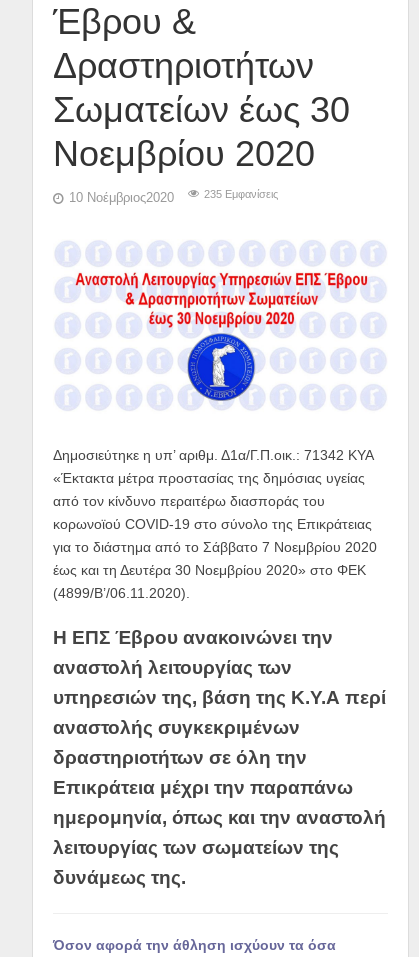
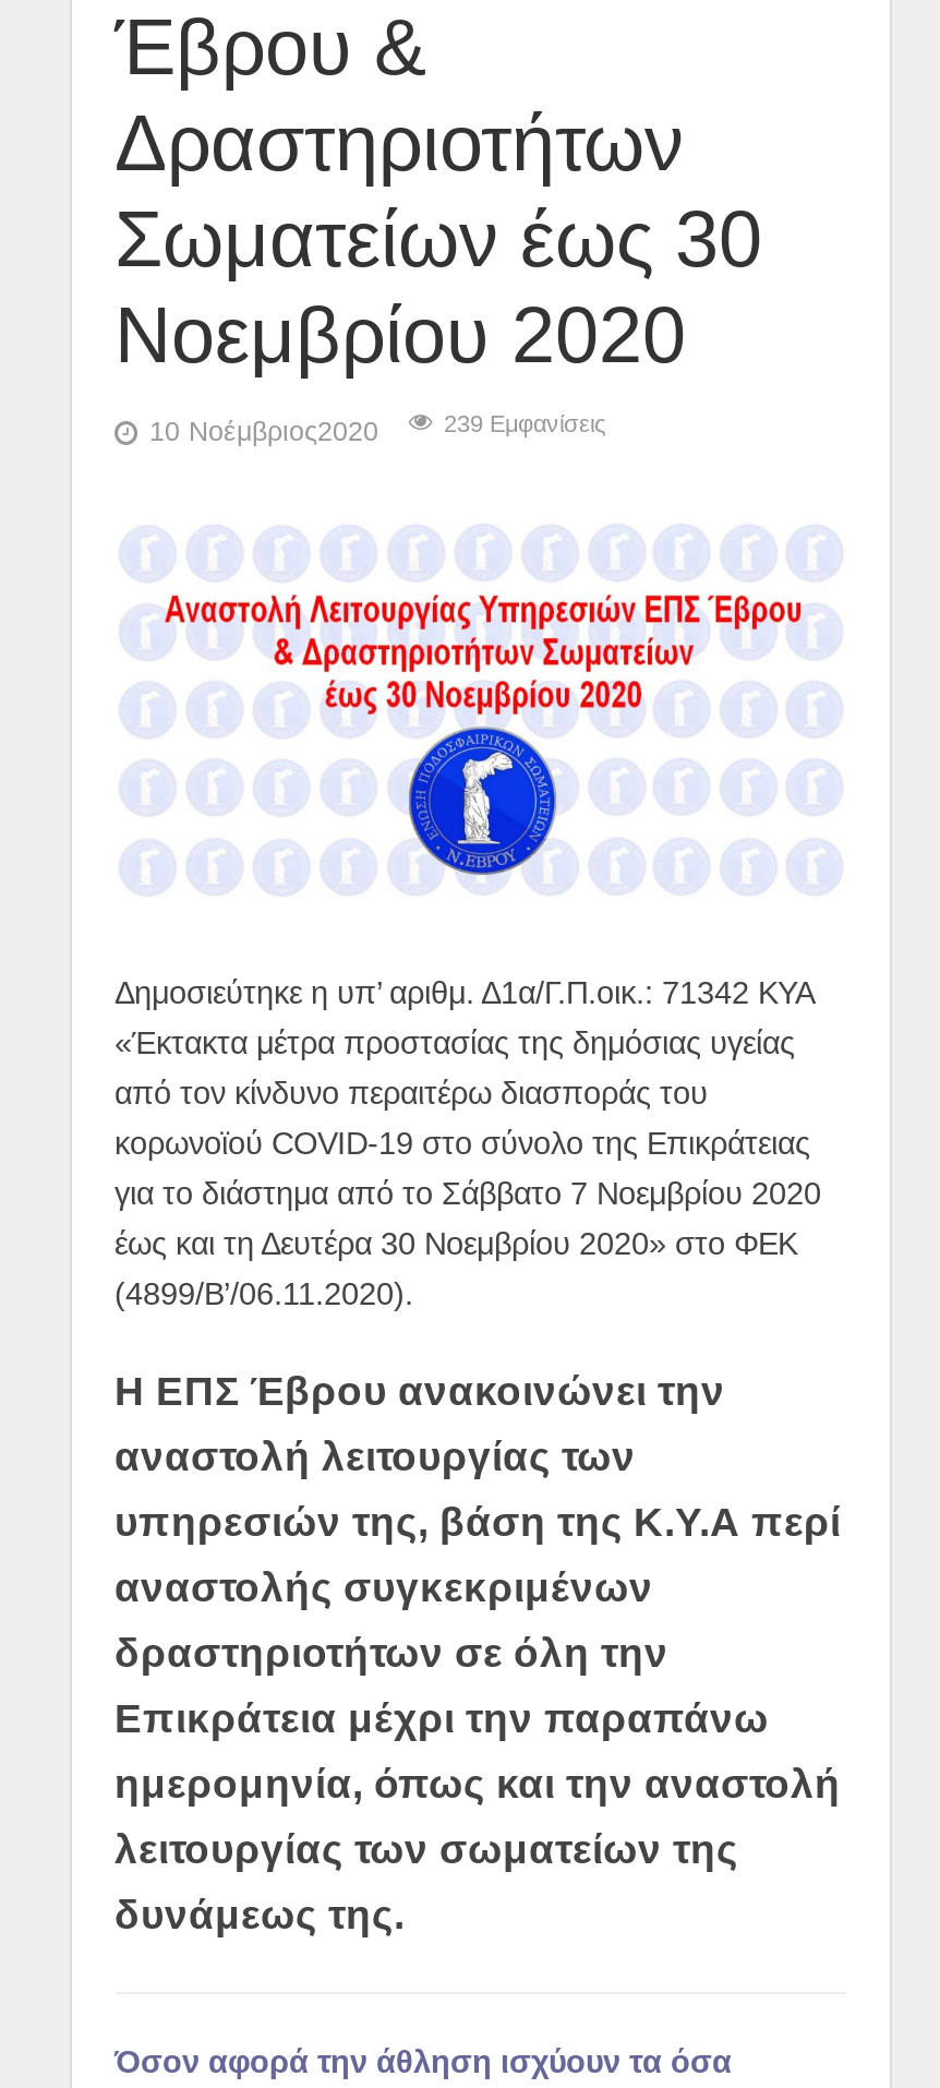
[203,188,277,200] 235 Εμφανίσεις -> [444,410,605,436] 239 Εμφανίσεις

